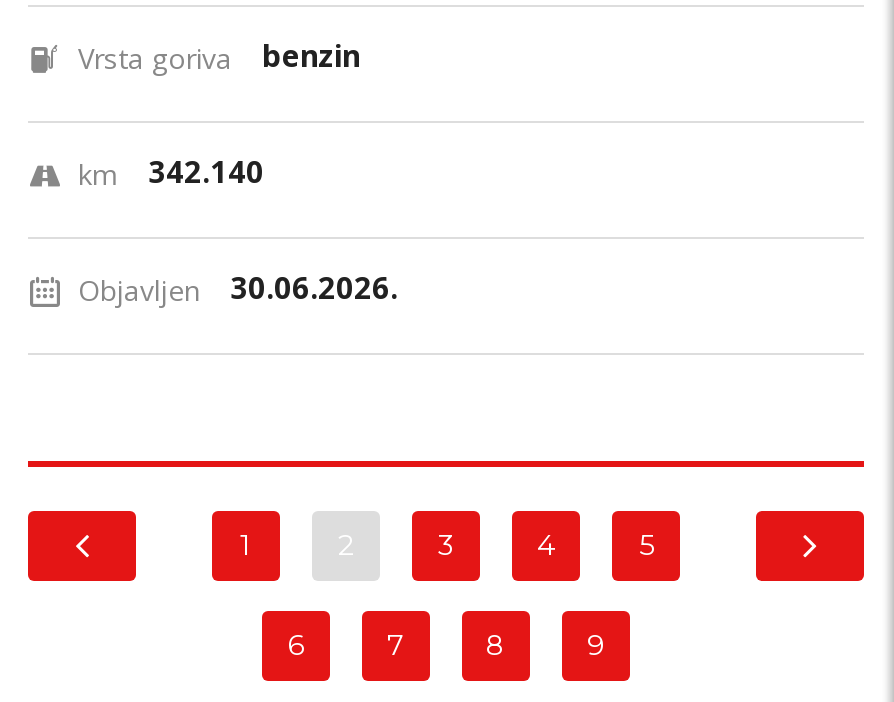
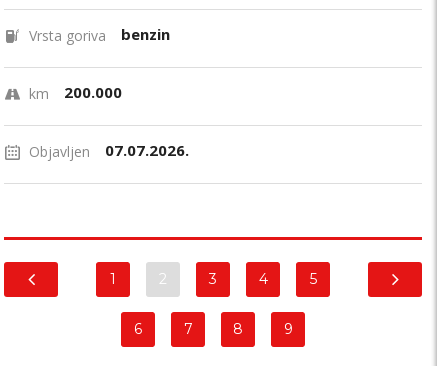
[78,151,264,193] km 342.140 -> [29,82,122,103] km 200.000
[78,267,398,309] Objavljen 30.06.2026. -> [29,140,189,161] Objavljen 07.07.2026.

